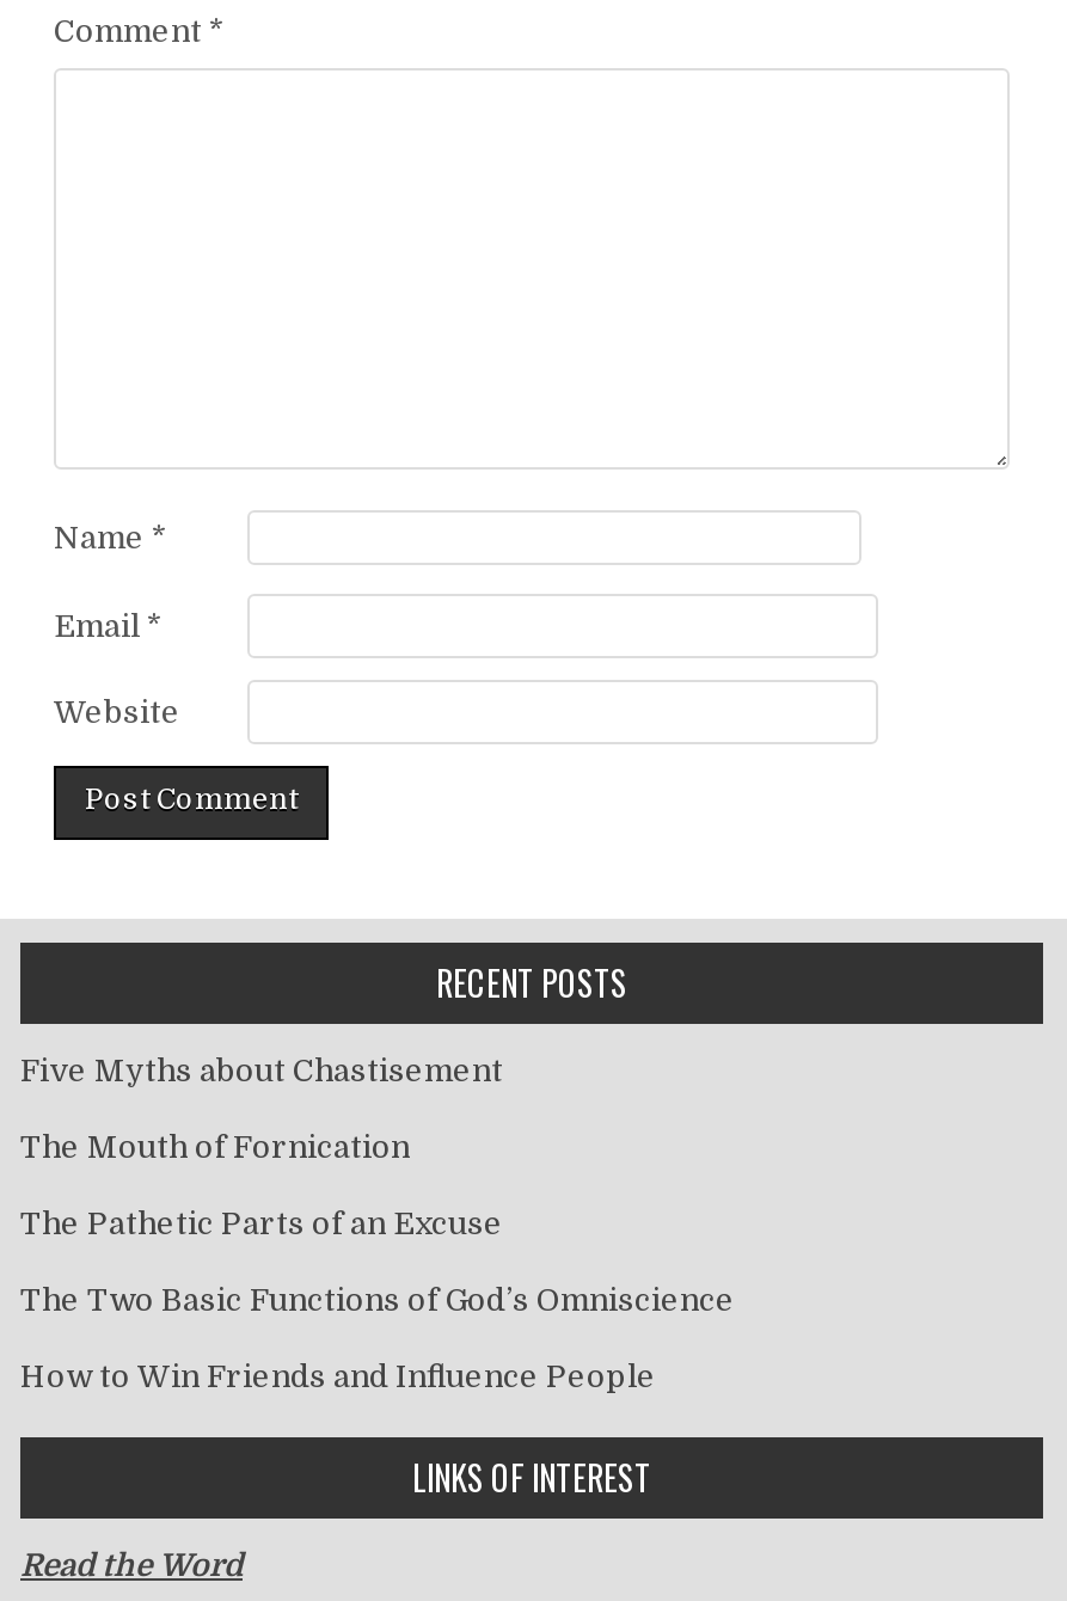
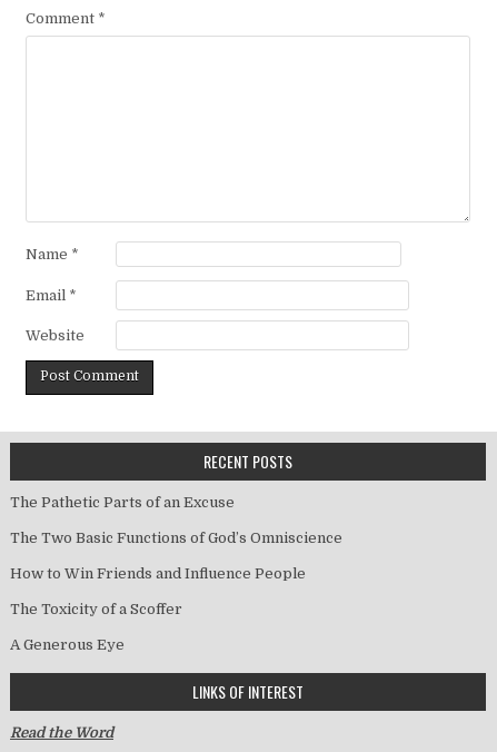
[20,1052,503,1165] Five Myths about Chastisement | The Mouth of Fornication -> none
moved [20,1205,735,1394] -> [10,494,342,582]: The Pathetic Parts of an Excuse | The Two Basic Functions of God’s Omniscience | How to Win Friends and Influence People
none -> [10,601,182,653] The Toxicity of a Scoffer | A Generous Eye

